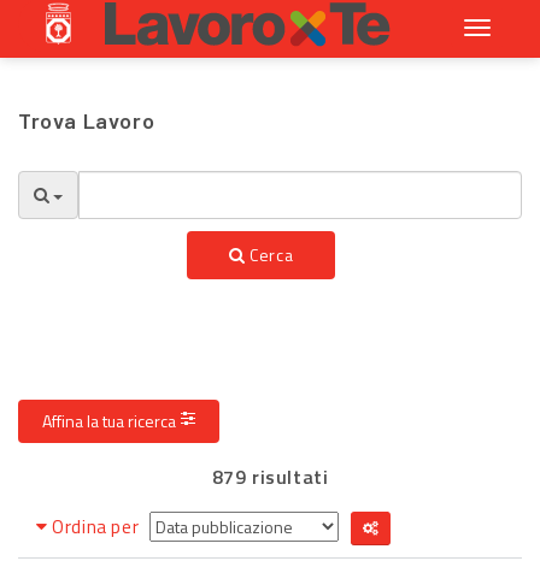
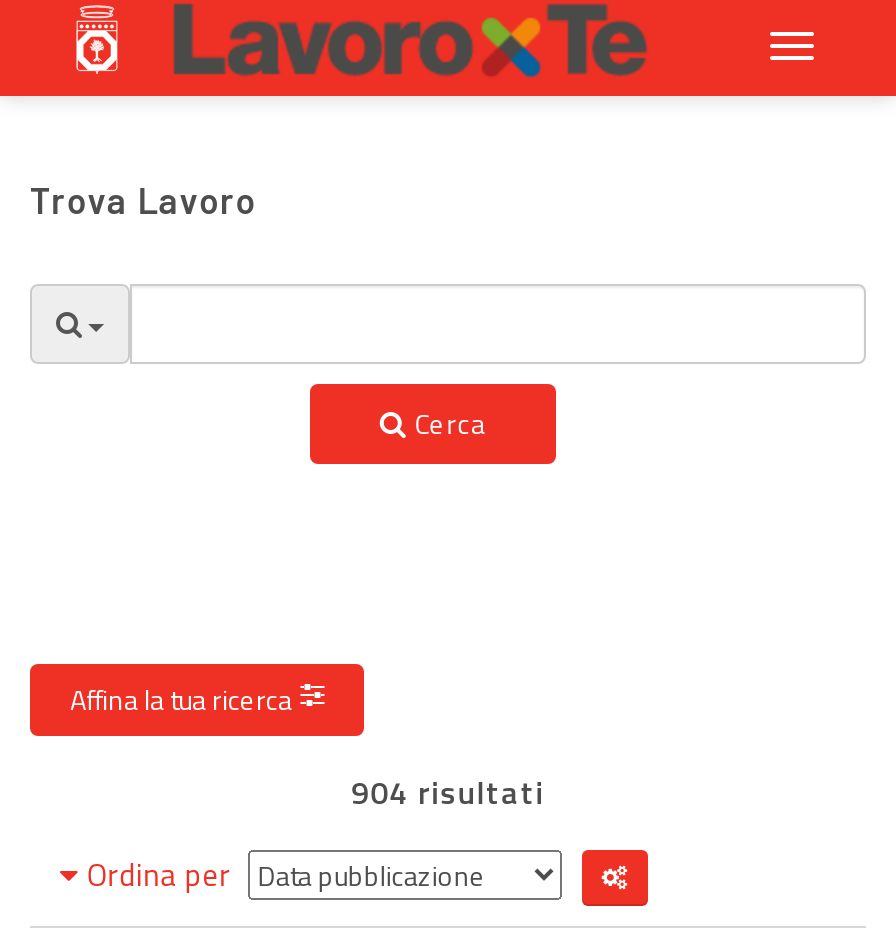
[212,462,328,491] 879 risultati -> [351,768,545,816] 904 risultati

